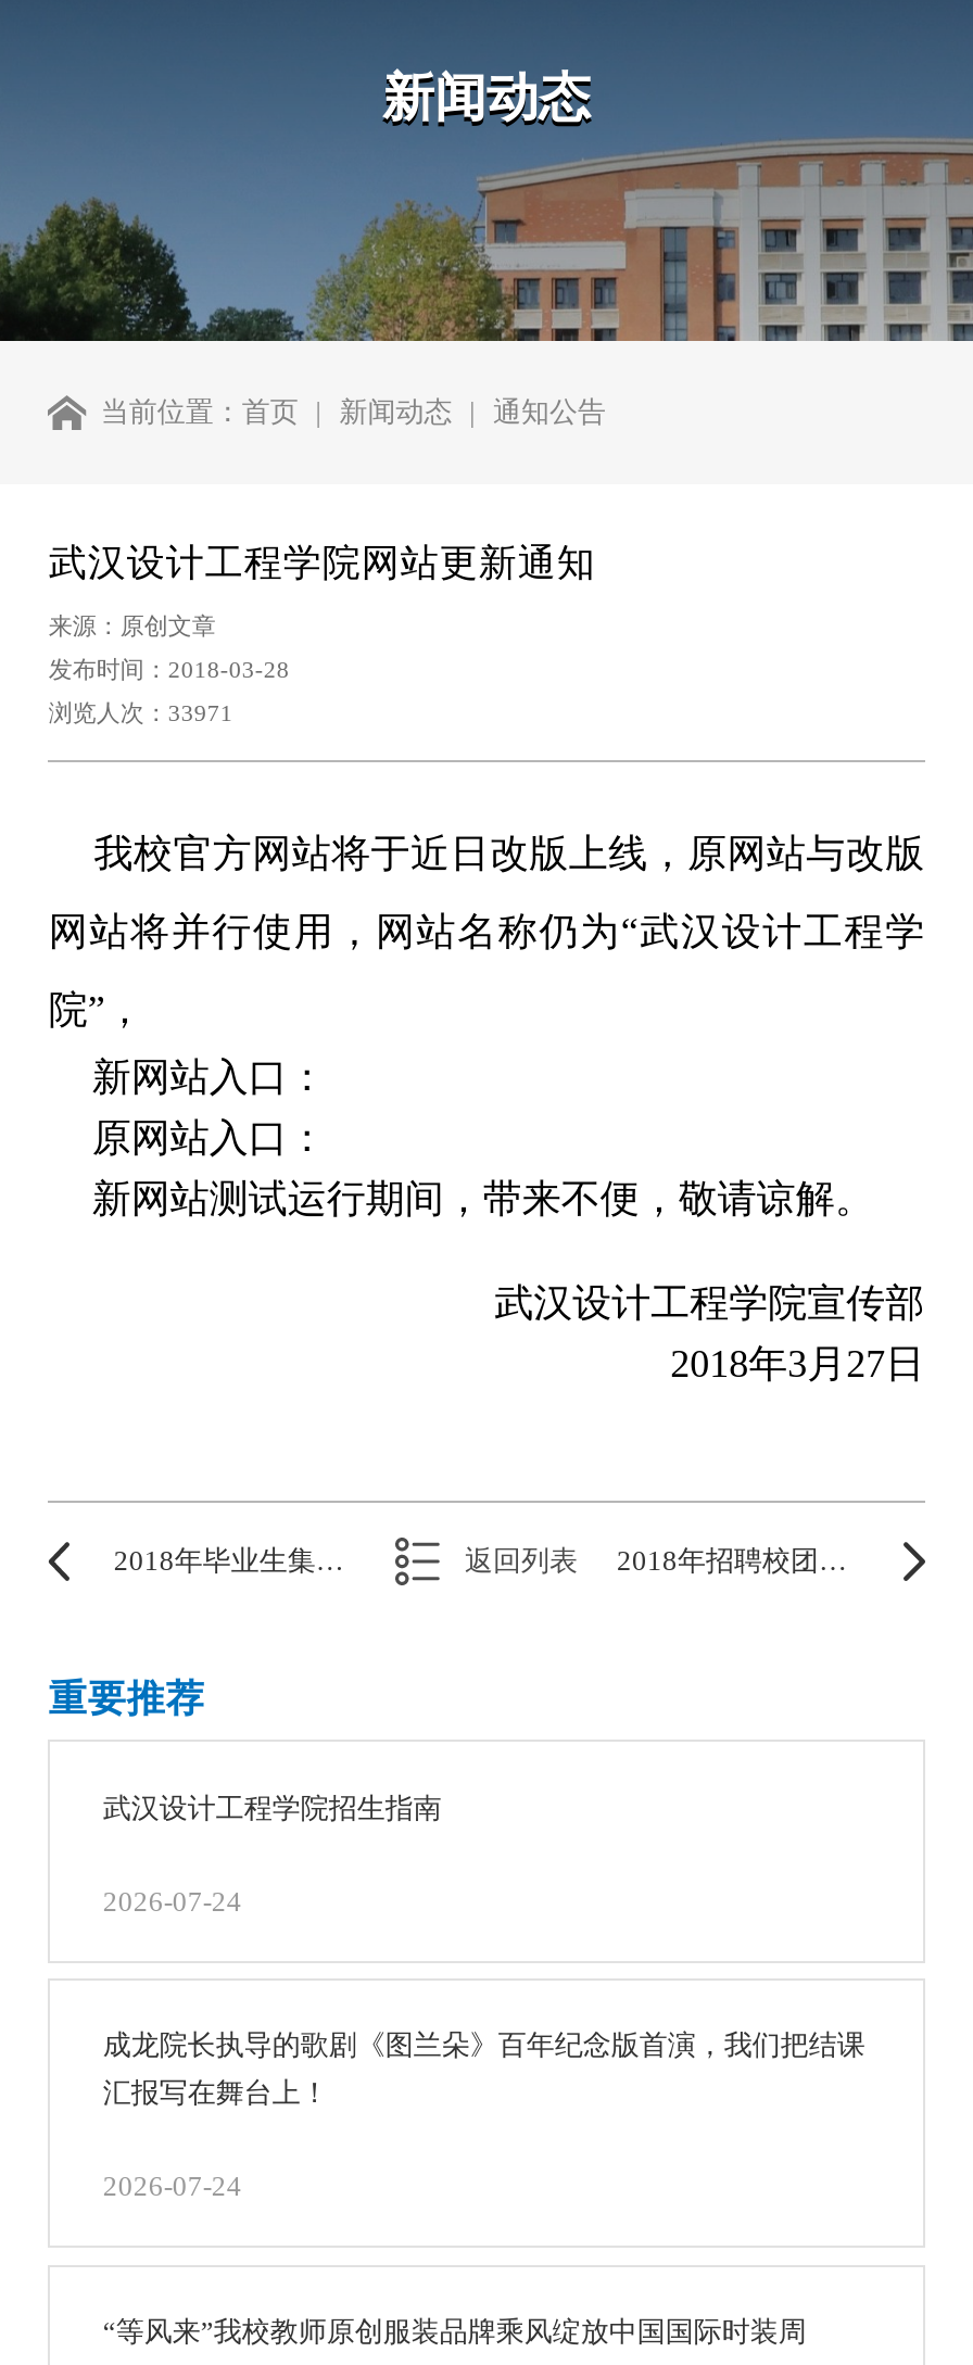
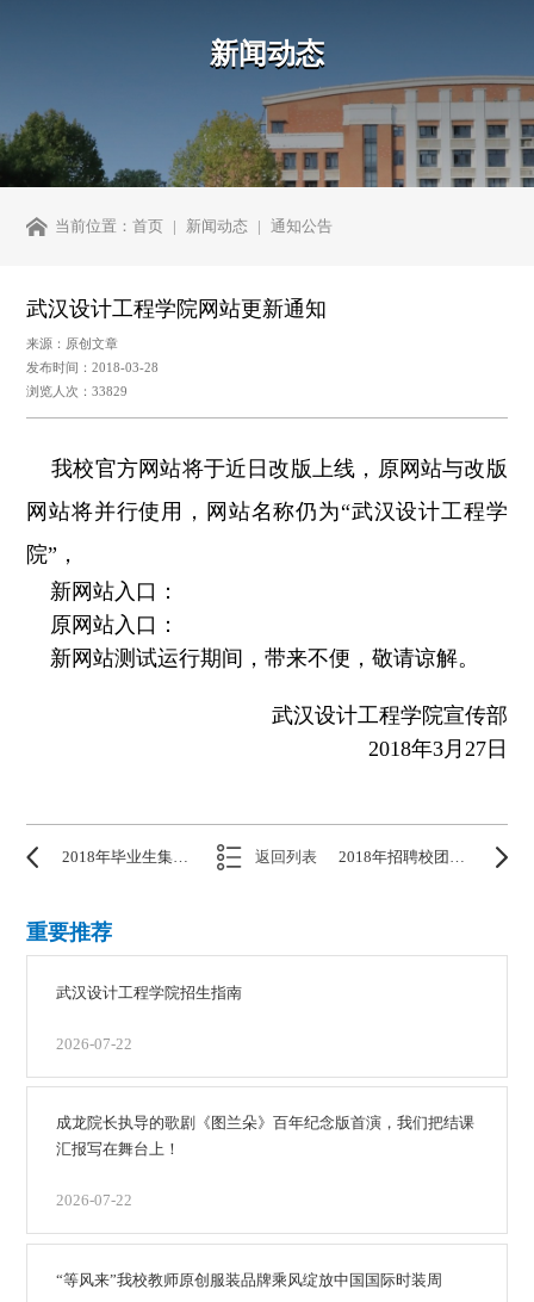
[49,700,233,726] 浏览人次：33971 -> [27,384,128,398] 浏览人次：33829
[103,1886,242,1917] 2026-07-24 -> [56,1036,133,1052] 2026-07-22
[103,2172,242,2202] 2026-07-24 -> [56,1192,133,1209] 2026-07-22

